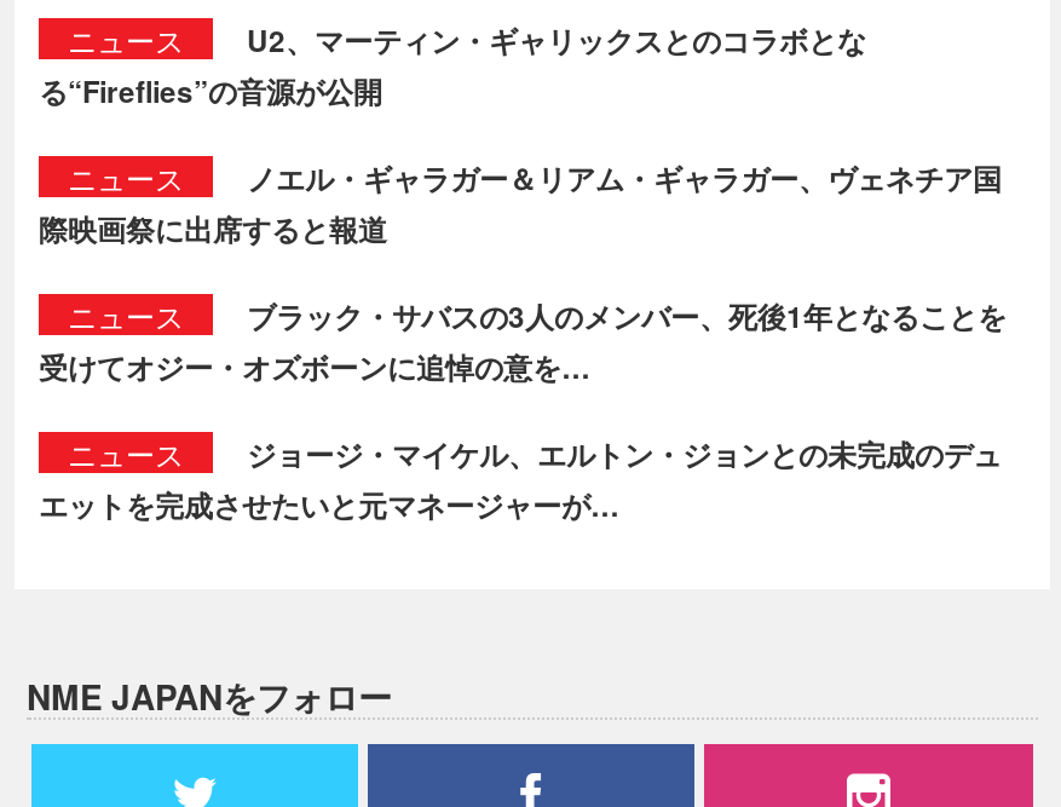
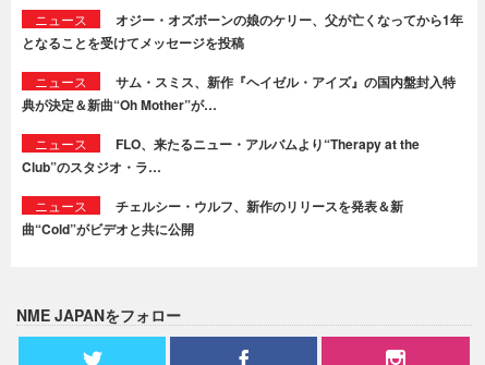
[39,18,866,112] U2、マーティン・ギャリックスとのコラボとな | る“Fireflies”の音源が公開 -> [22,10,463,52] オジー・オズボーンの娘のケリー、父が亡くなってから1年 | となることを受けてメッセージを投稿
[39,156,1002,250] ノエル・ギャラガー＆リアム・ギャラガー、ヴェネチア国 | 際映画祭に出席すると報道 -> [22,72,456,114] サム・スミス、新作『ヘイゼル・アイズ』の国内盤封入特 | 典が決定＆新曲“Oh Mother”が…
[39,294,1007,388] ブラック・サバスの3人のメンバー、死後1年となることを | 受けてオジー・オズボーンに追悼の意を… -> [22,134,420,176] FLO、来たるニュー・アルバムより“Therapy at the | Club”のスタジオ・ラ…
[39,431,1002,526] ジョージ・マイケル、エルトン・ジョンとの未完成のデュ | エットを完成させたいと元マネージャーが… -> [22,196,403,238] チェルシー・ウルフ、新作のリリースを発表＆新 | 曲“Cold”がビデオと共に公開

